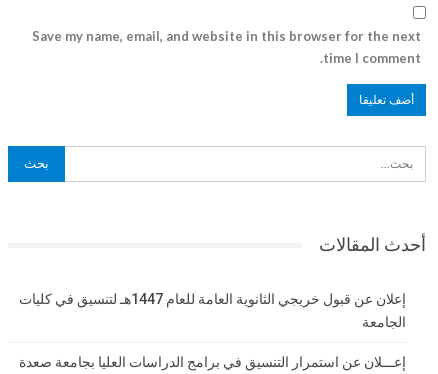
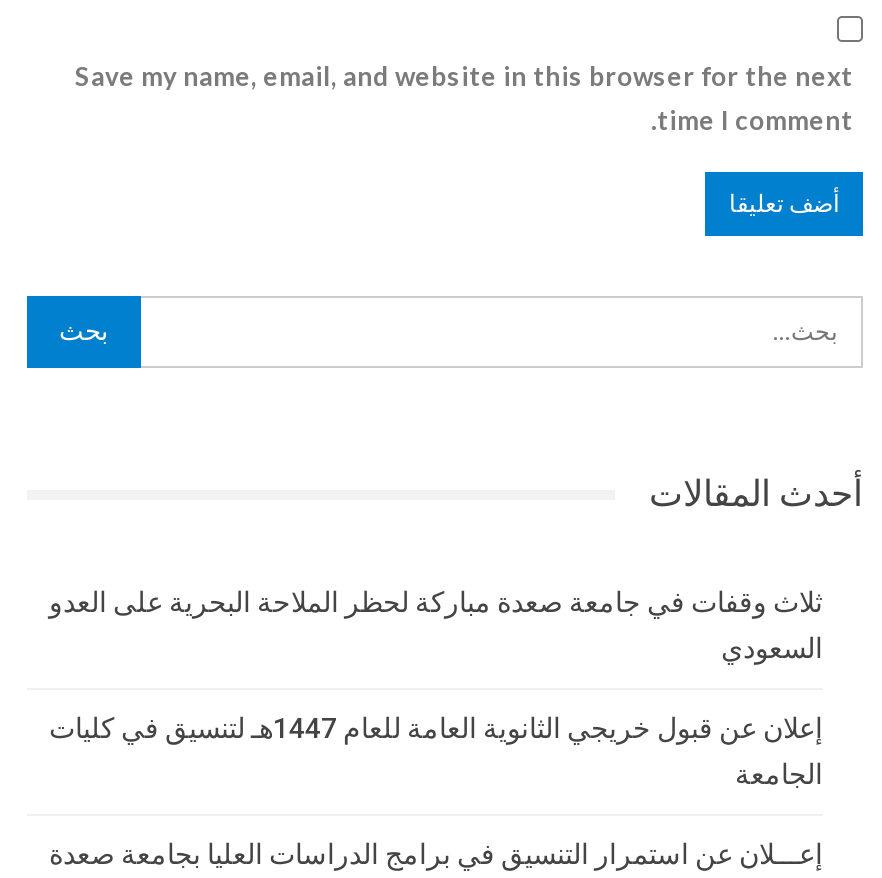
none -> [49,587,823,665] ثلاث وقفات في جامعة صعدة مباركة لحظر الملاحة البحرية على العدو | السعودي

